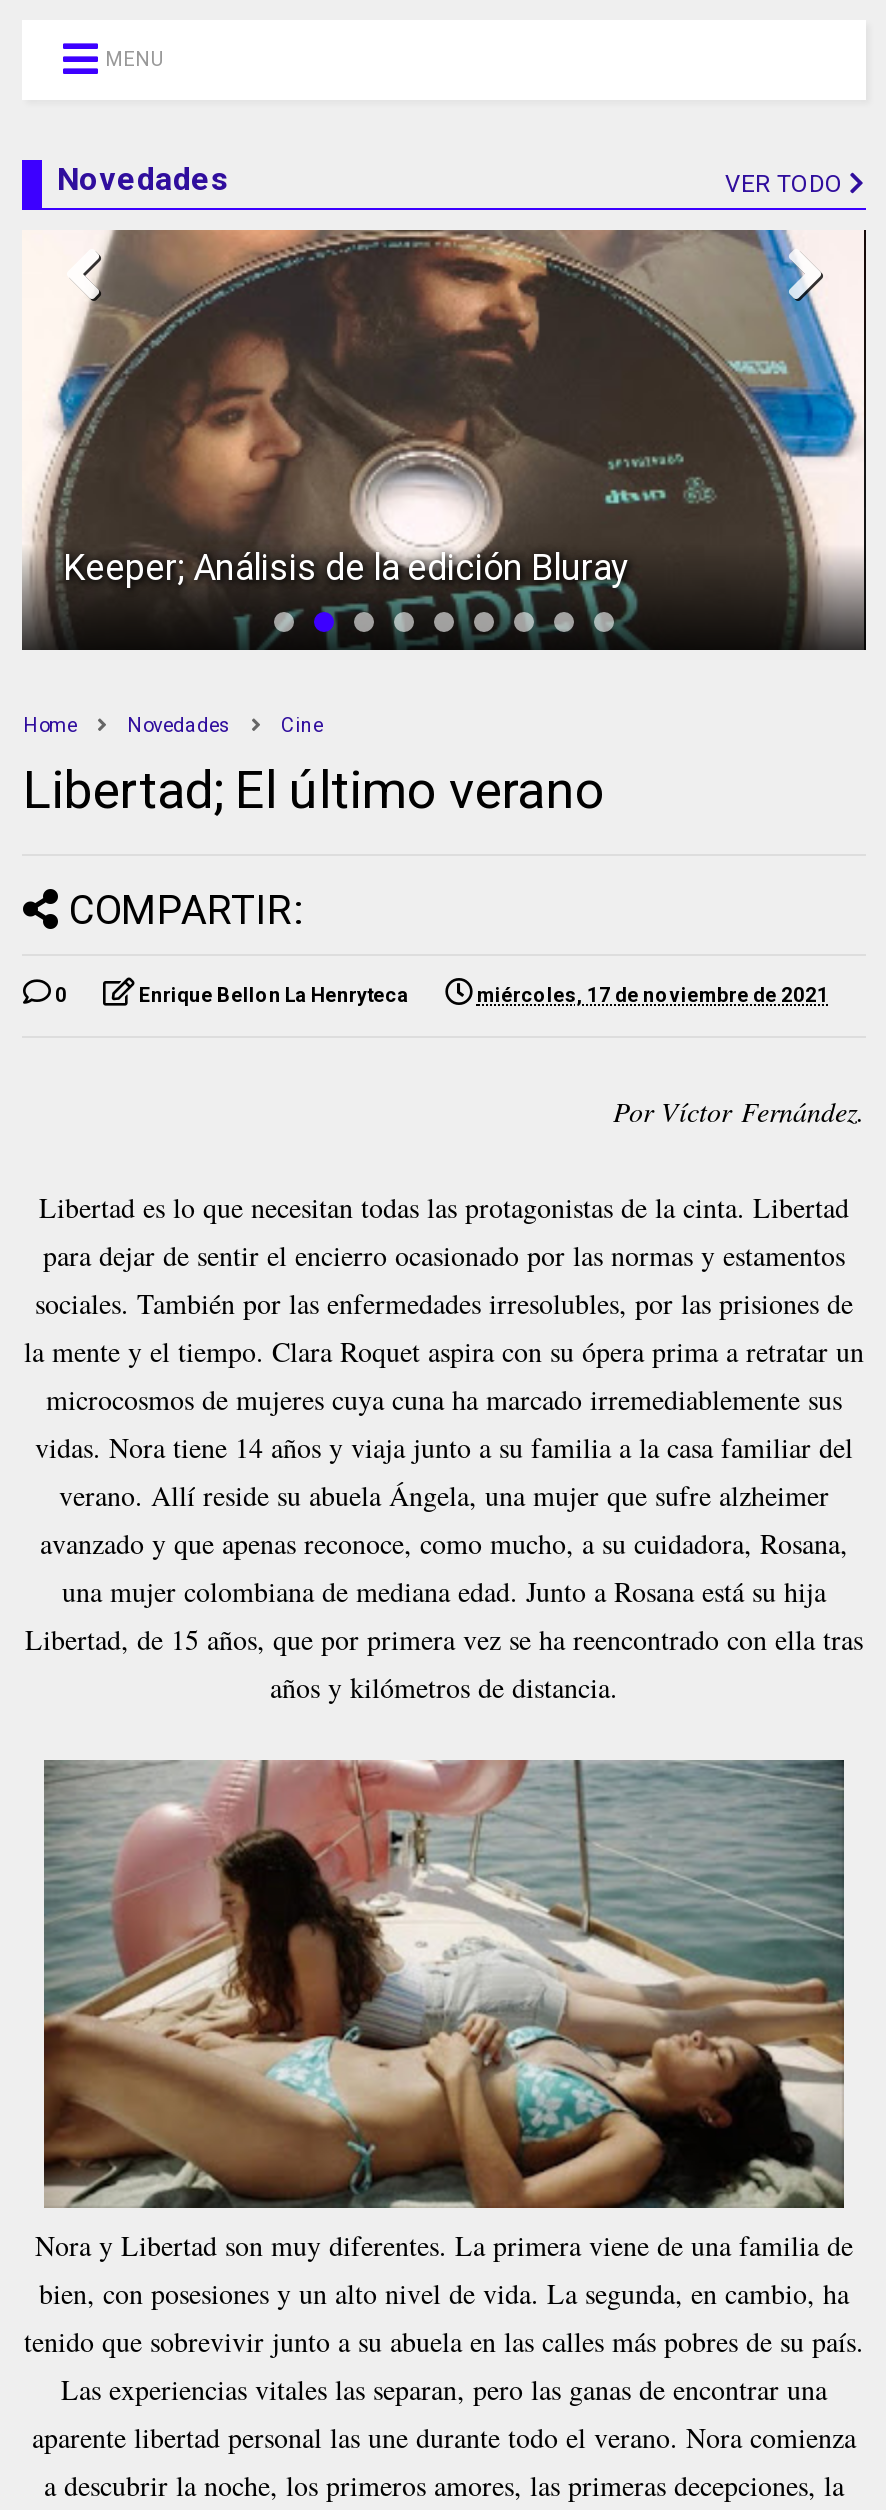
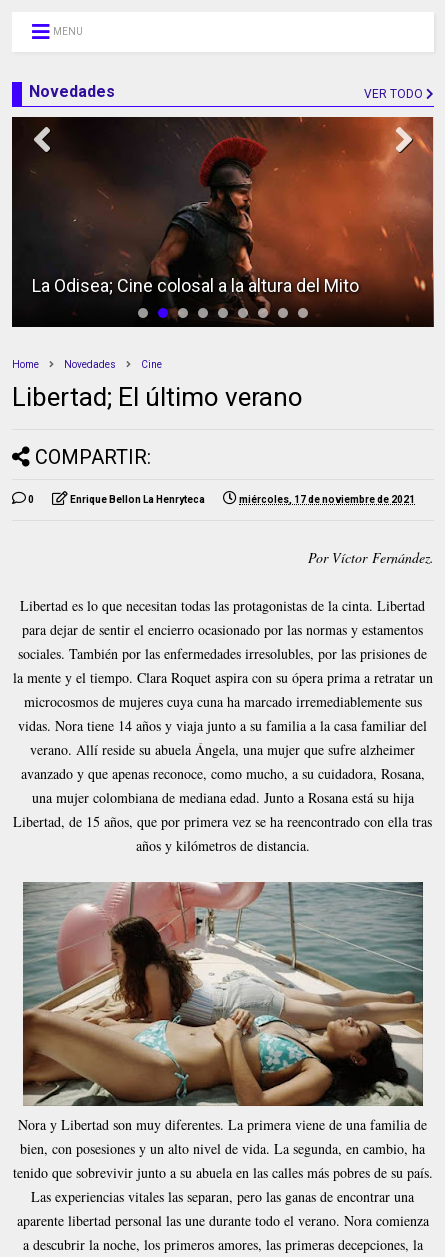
[22,228,868,650] [image] | Keeper; Análisis de la edición Bluray -> [11,116,434,326] [image] | La Odisea; Cine colosal a la altura del Mito

